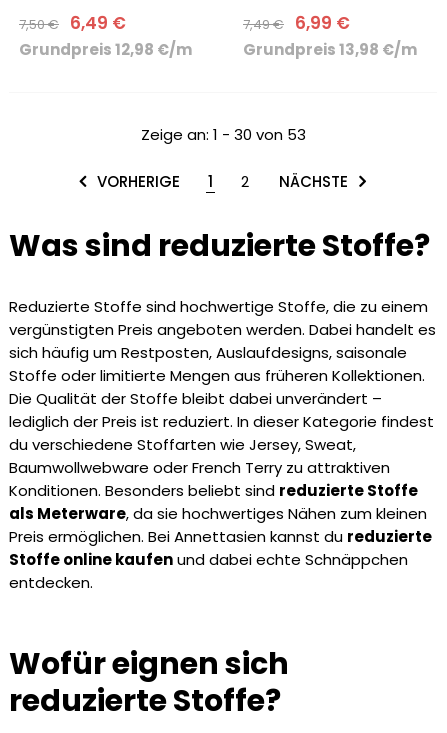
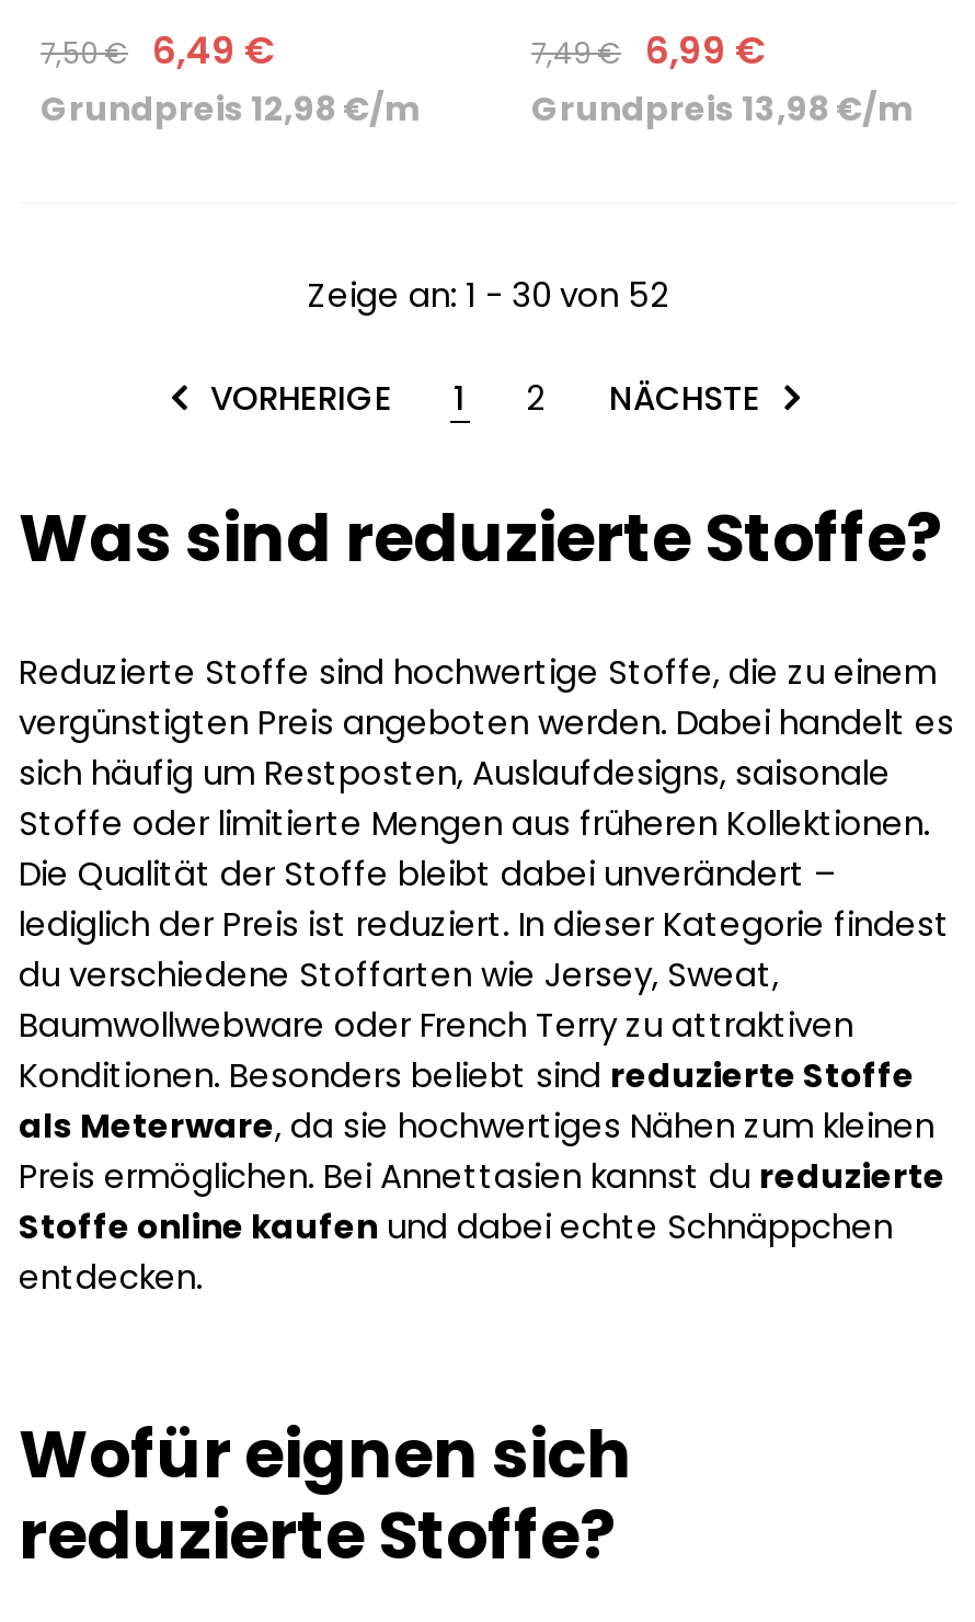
[140,124,305,145] Zeige an: 1 - 30 von 53 -> [308,273,667,319] Zeige an: 1 - 30 von 52

